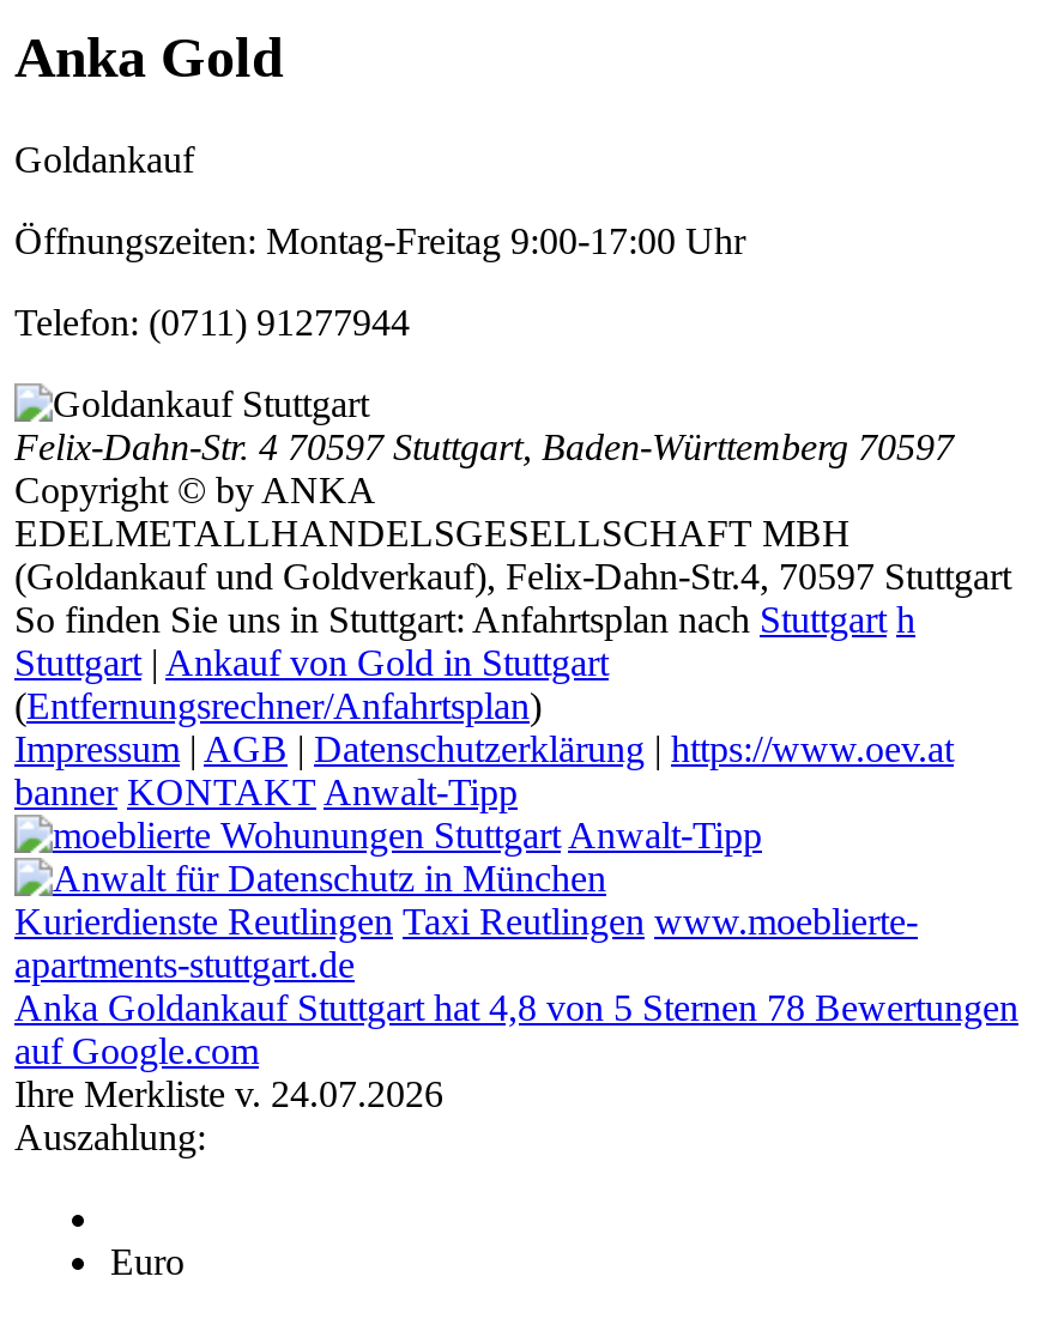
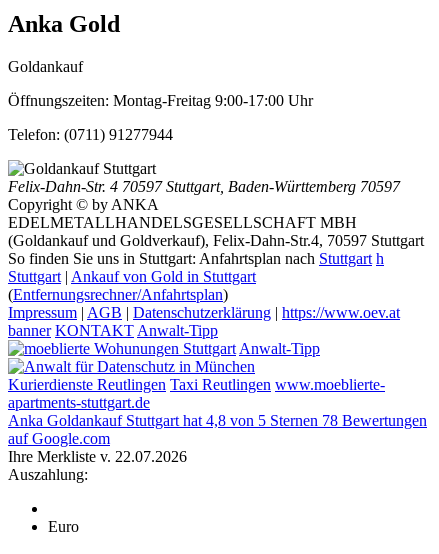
[14,1072,443,1113] Ihre Merkliste v. 24.07.2026 -> [8,447,187,464] Ihre Merkliste v. 22.07.2026

